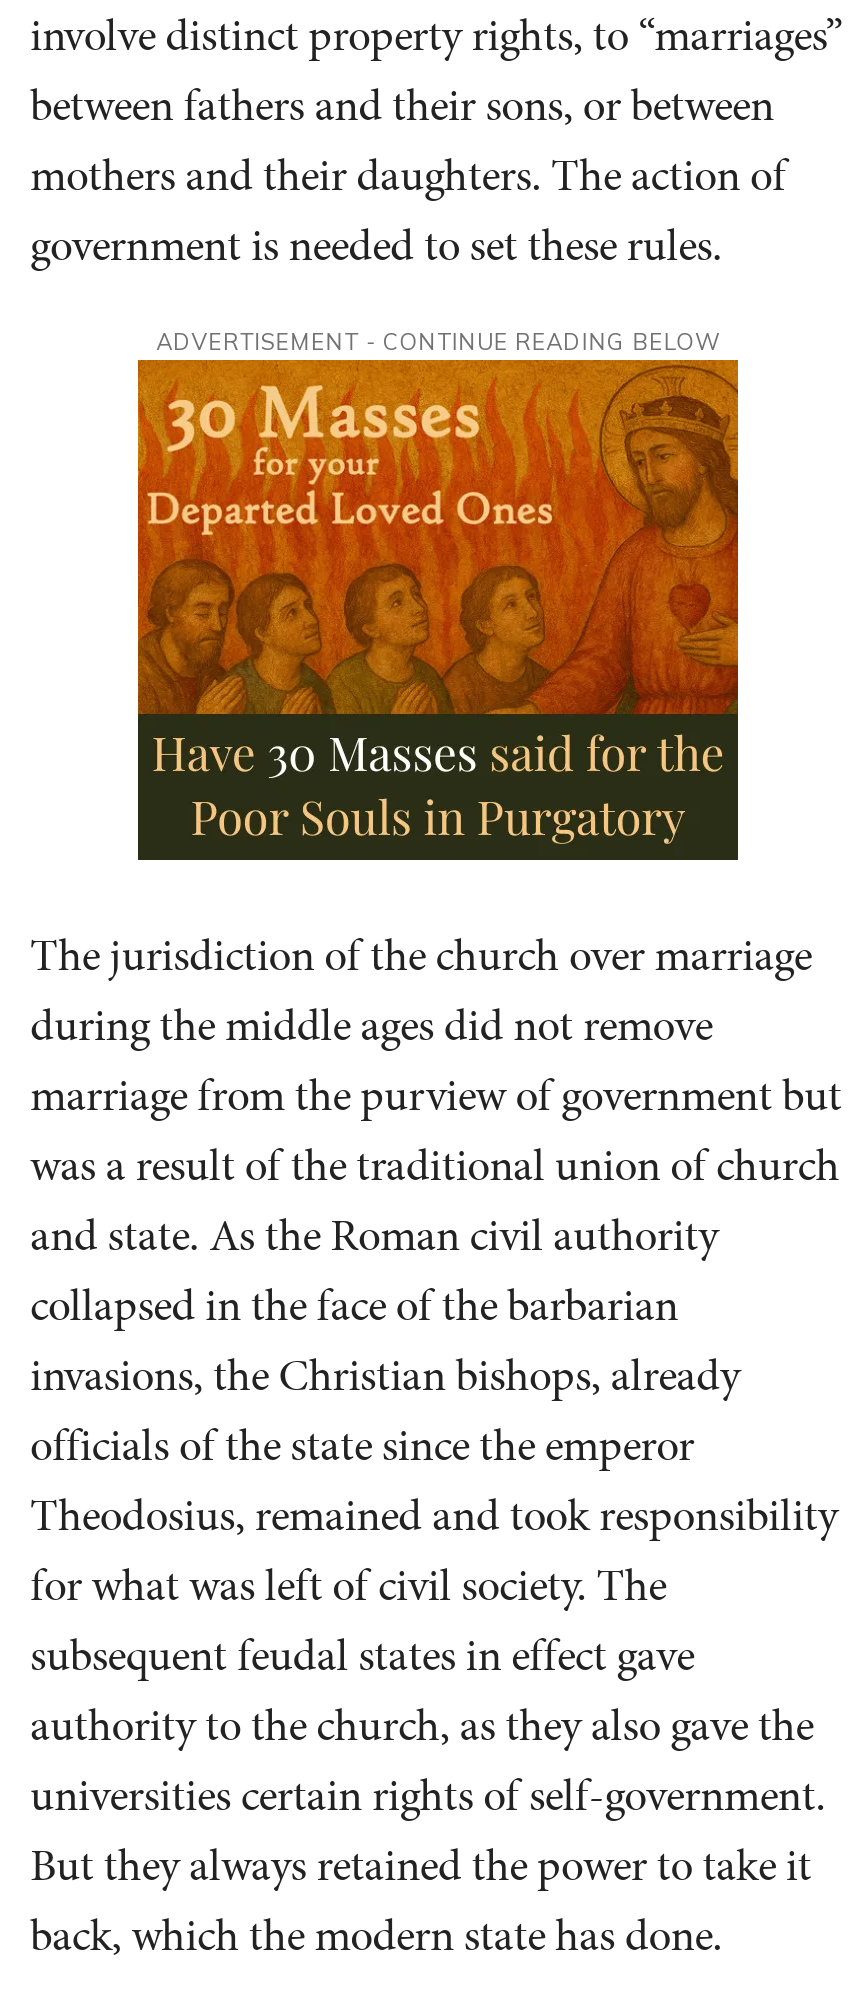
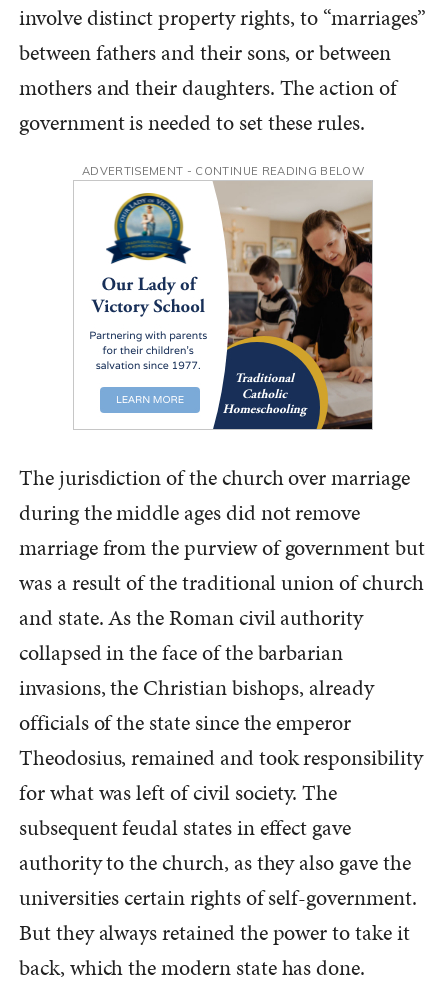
[136,358,740,862] [image] -> [73,180,373,430] [image]

